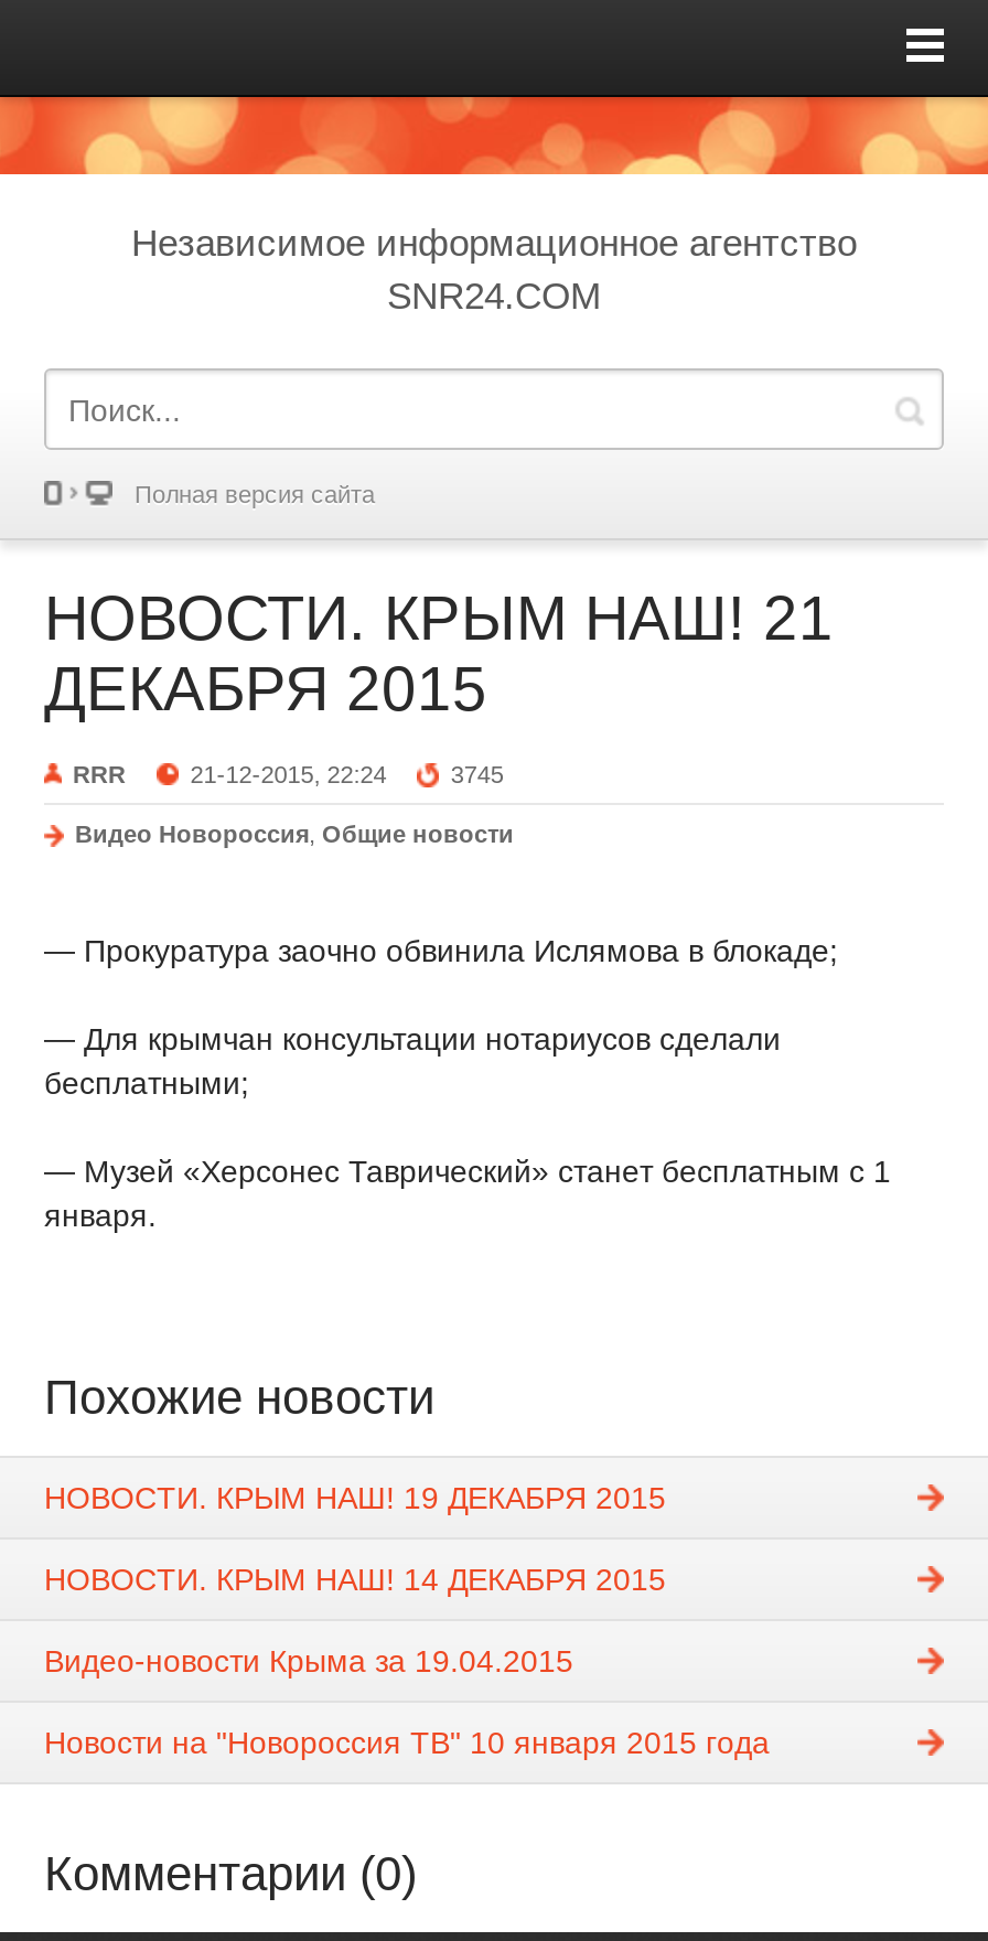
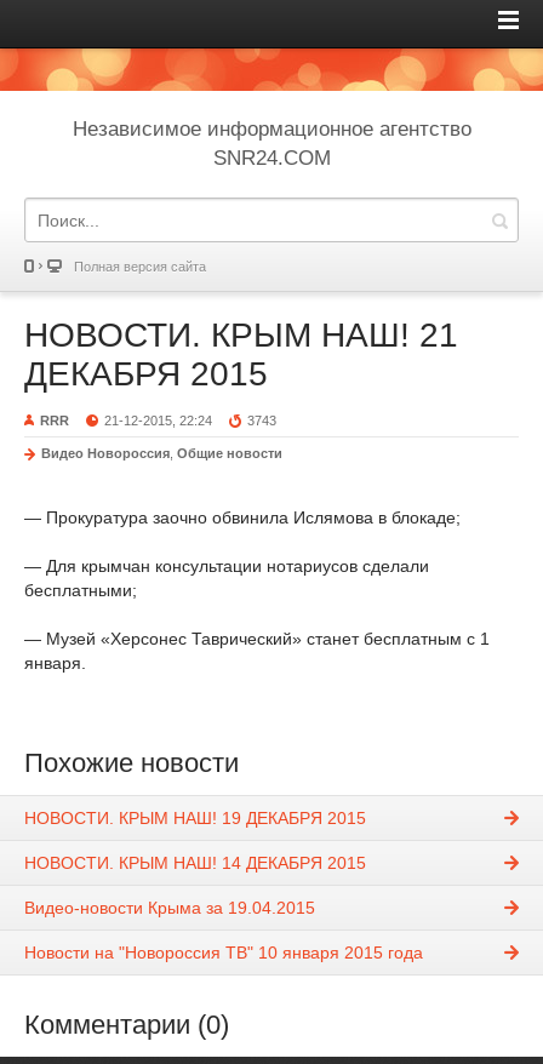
[451,761,504,787] 3745 -> [248,413,277,428] 3743

